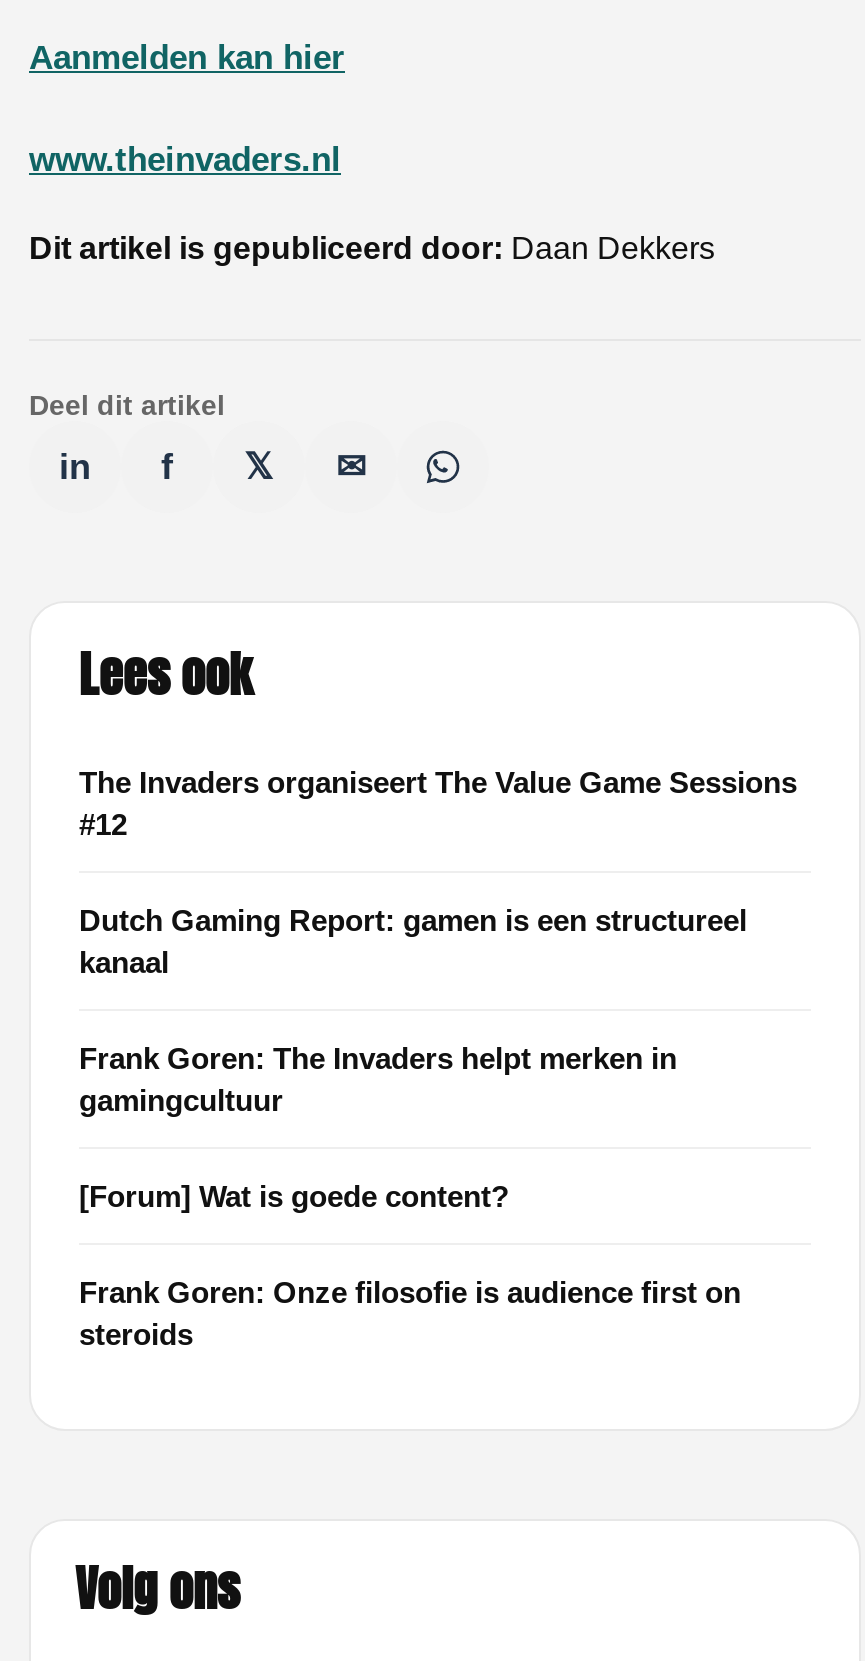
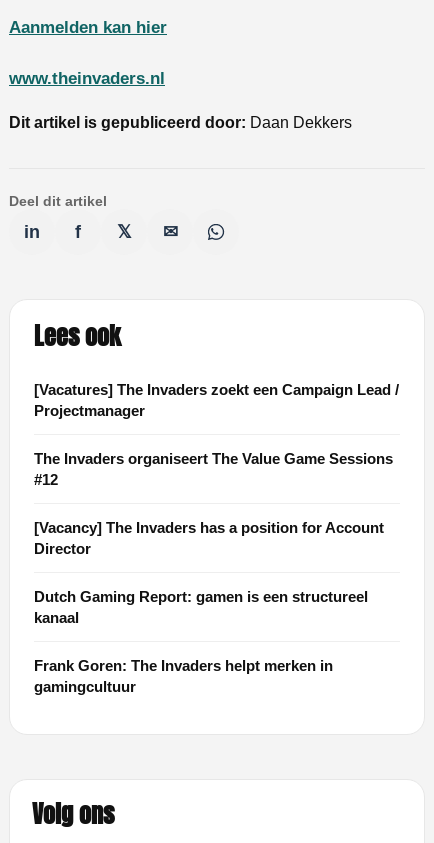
none -> [34,381,399,419] [Vacatures] The Invaders zoekt een Campaign Lead / | Projectmanager
moved [79,765,797,841] -> [34,450,393,488]: The Invaders organiseert The Value Game Sessions | #12
none -> [34,519,384,557] [Vacancy] The Invaders has a position for Account | Director
moved [79,903,747,1117] -> [34,588,368,695]: Dutch Gaming Report: gamen is een structureel | kanaal | Frank Goren: The Invaders helpt merken in | gamingcultuur
[79,1179,741,1351] [Forum] Wat is goede content? | Frank Goren: Onze filosofie is audience first on | steroids -> none

